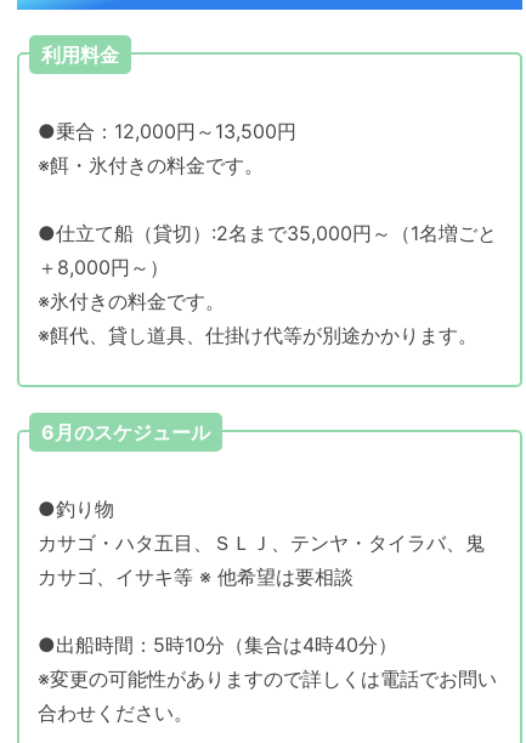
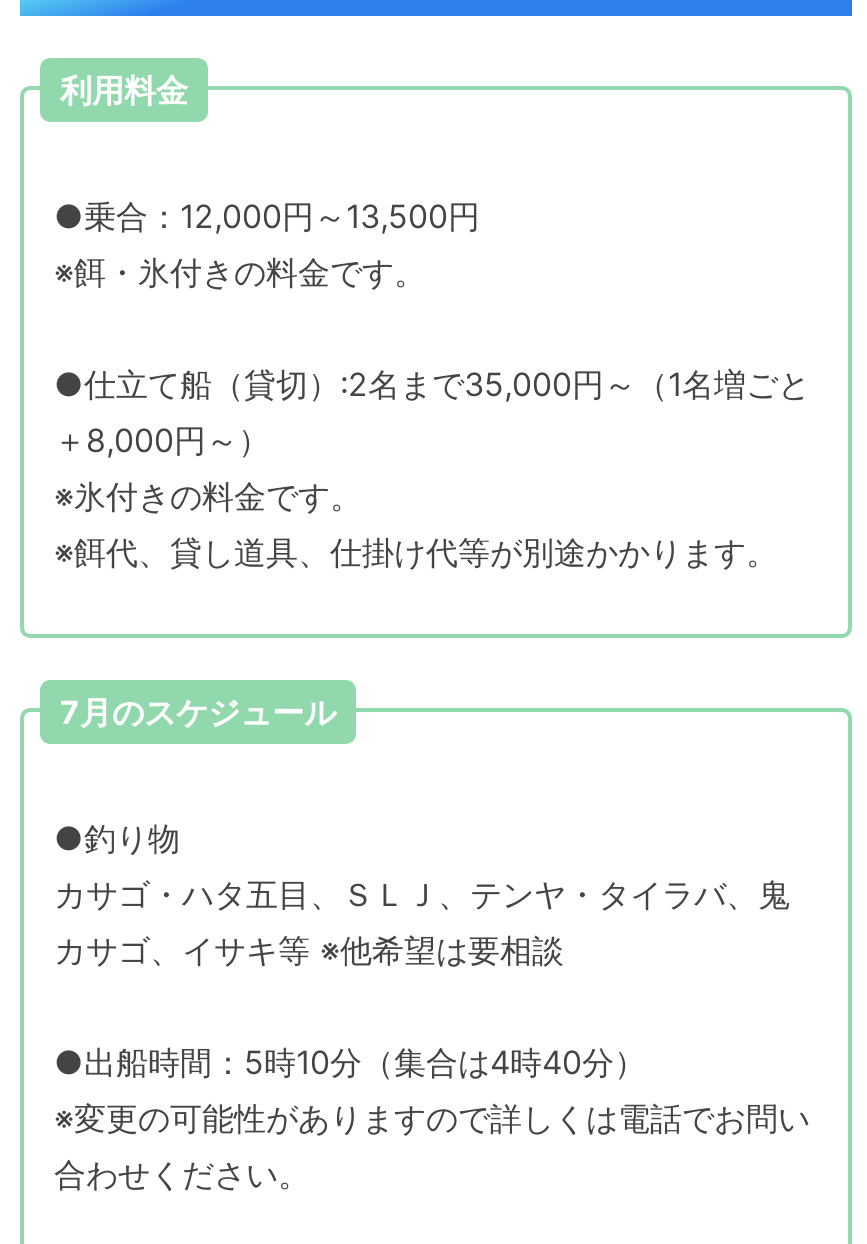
[41,420,210,444] 6月のスケジュール -> [60,692,336,732] 7月のスケジュール
[38,565,354,589] カサゴ、イサキ等 ※ 他希望は要相談 -> [54,930,564,970] カサゴ、イサキ等 ※他希望は要相談

